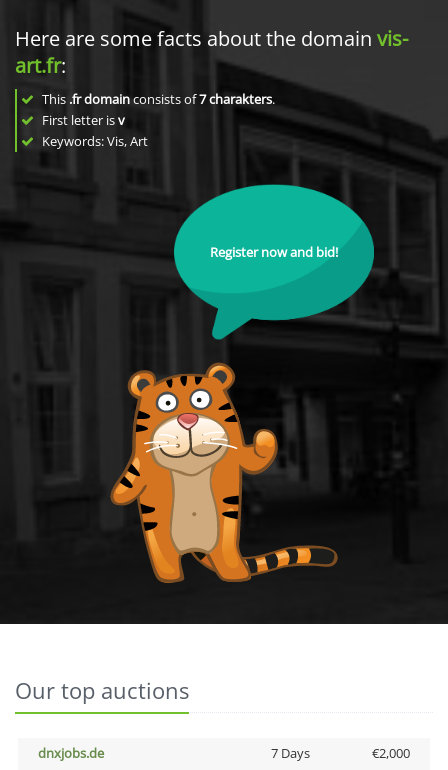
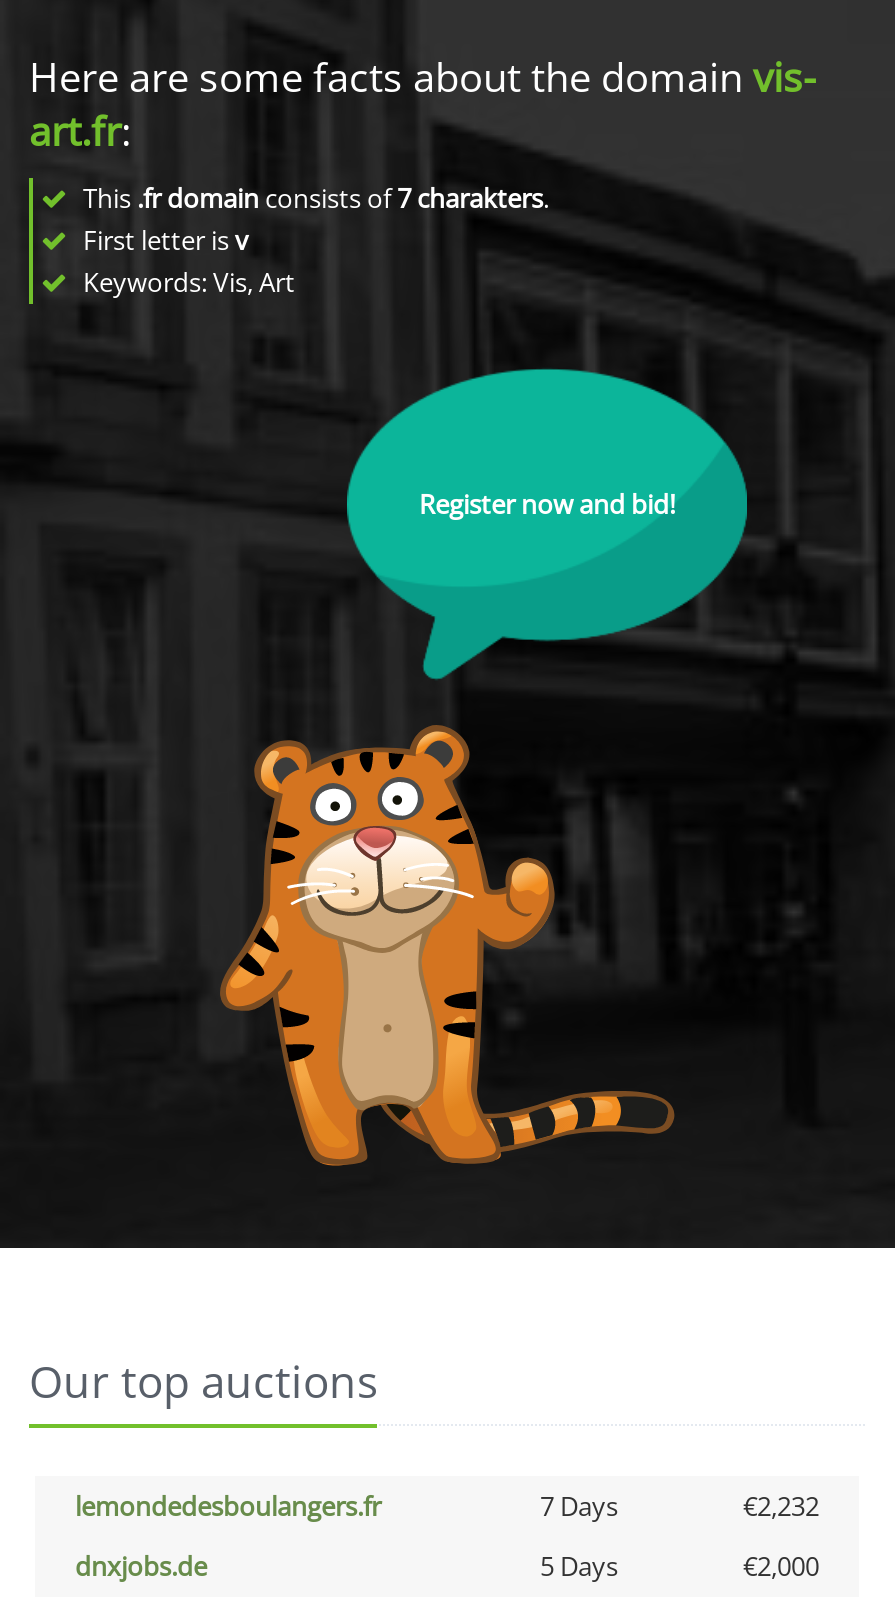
none -> [75,1488,819,1524] lemondedesboulangers.fr | 7 Days | €2,232
[270,744,309,762] 7 Days -> [540,1548,618,1584] 5 Days

